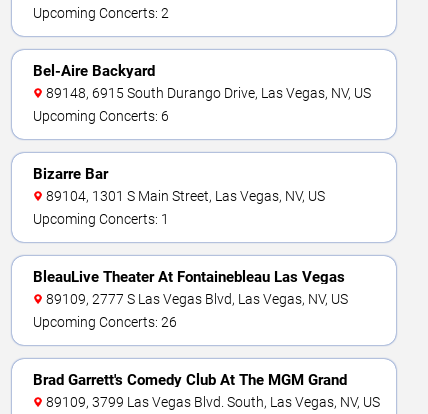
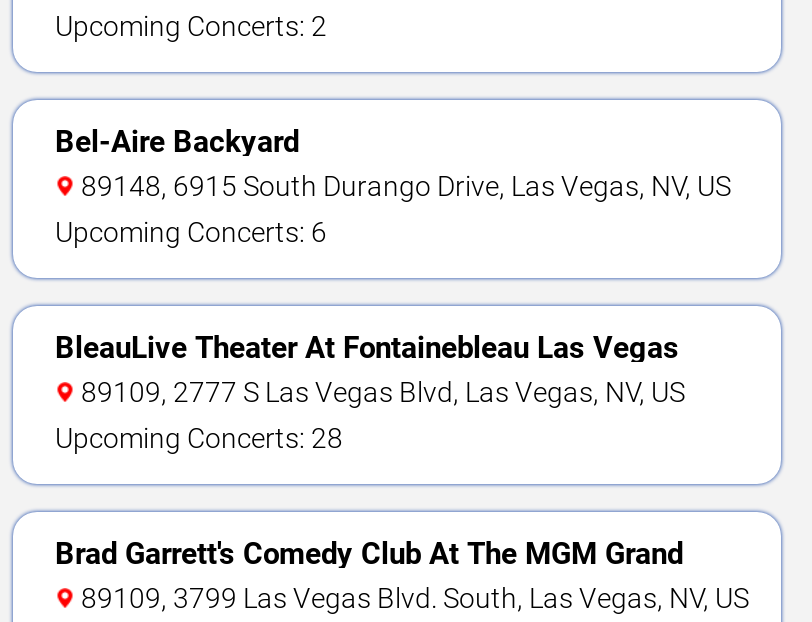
[33,165,325,227] Bizarre Bar | 89104, 1301 S Main Street, Las Vegas, NV, US | Upcoming Concerts: 1 -> none
[33,314,177,330] Upcoming Concerts: 26 -> [55,422,343,454] Upcoming Concerts: 28

